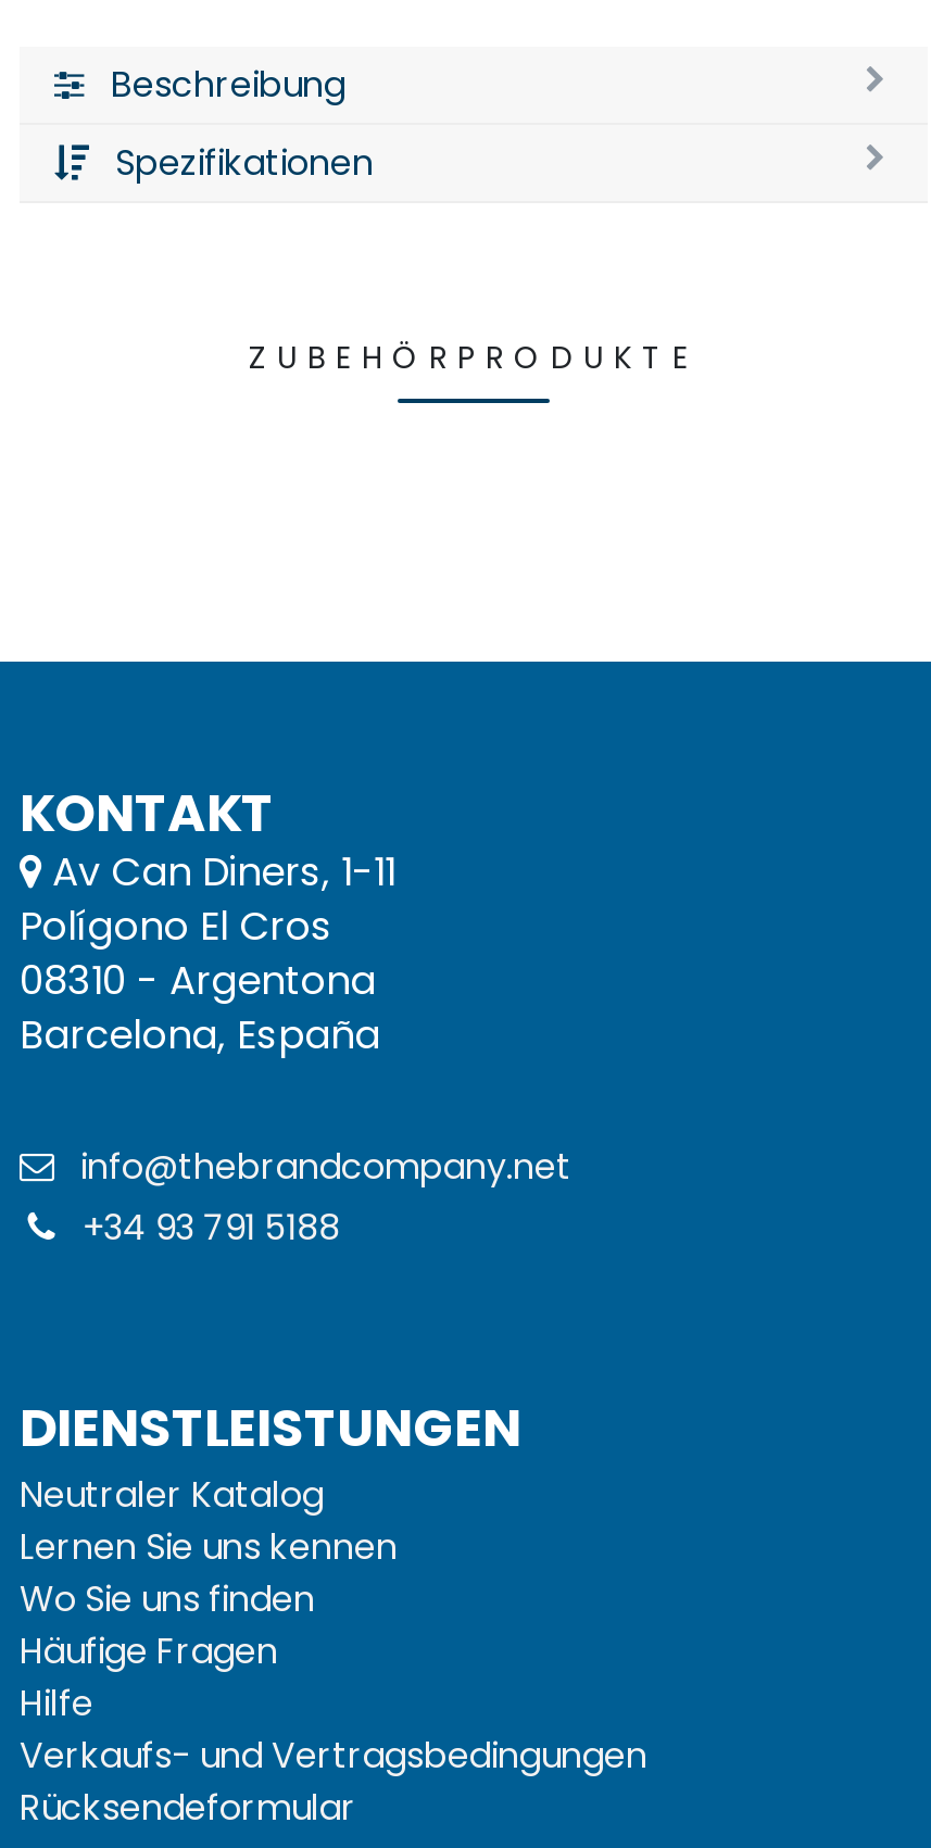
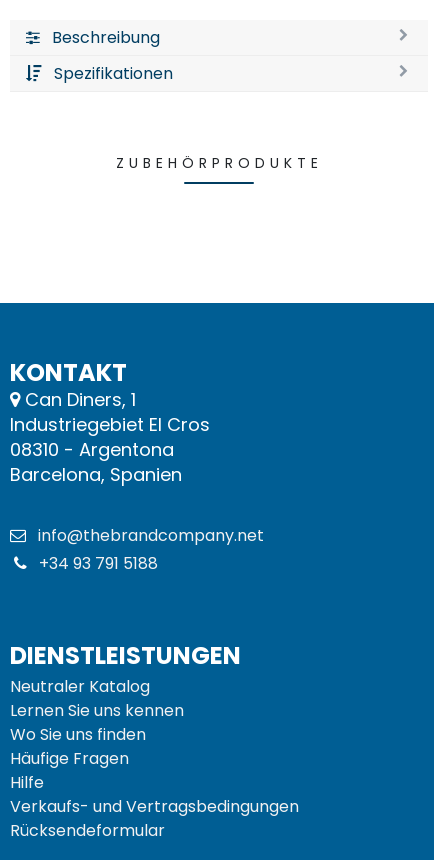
[20,844,395,953] Av Can Diners, 1-11 | Polígono El Cros -> [10,387,210,437] Can Diners, 1 | Industriegebiet El Cros
[20,1007,380,1062] Barcelona, España -> [10,462,182,487] Barcelona, Spanien

